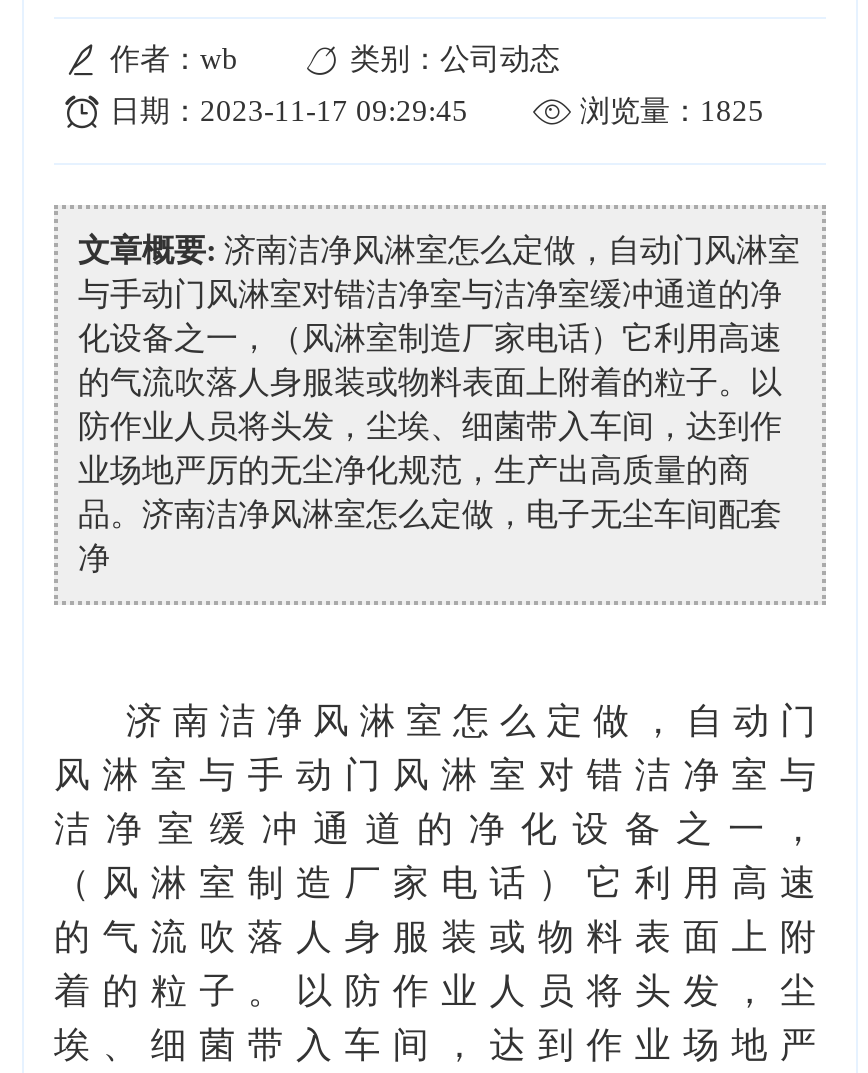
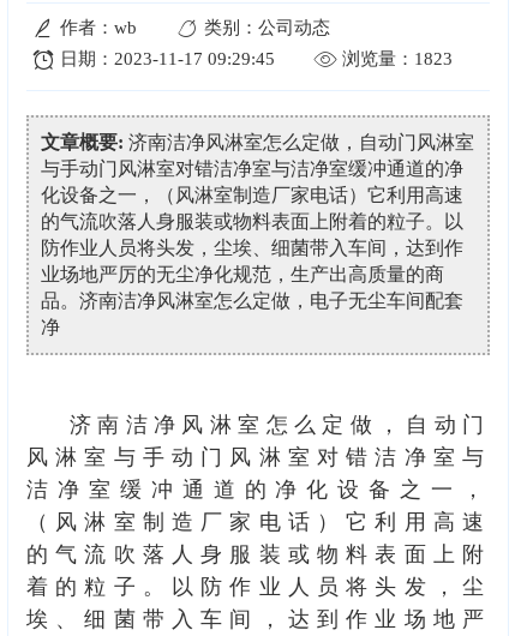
[580,95,764,127] 浏览量：1825 -> [342,49,453,68] 浏览量：1823

